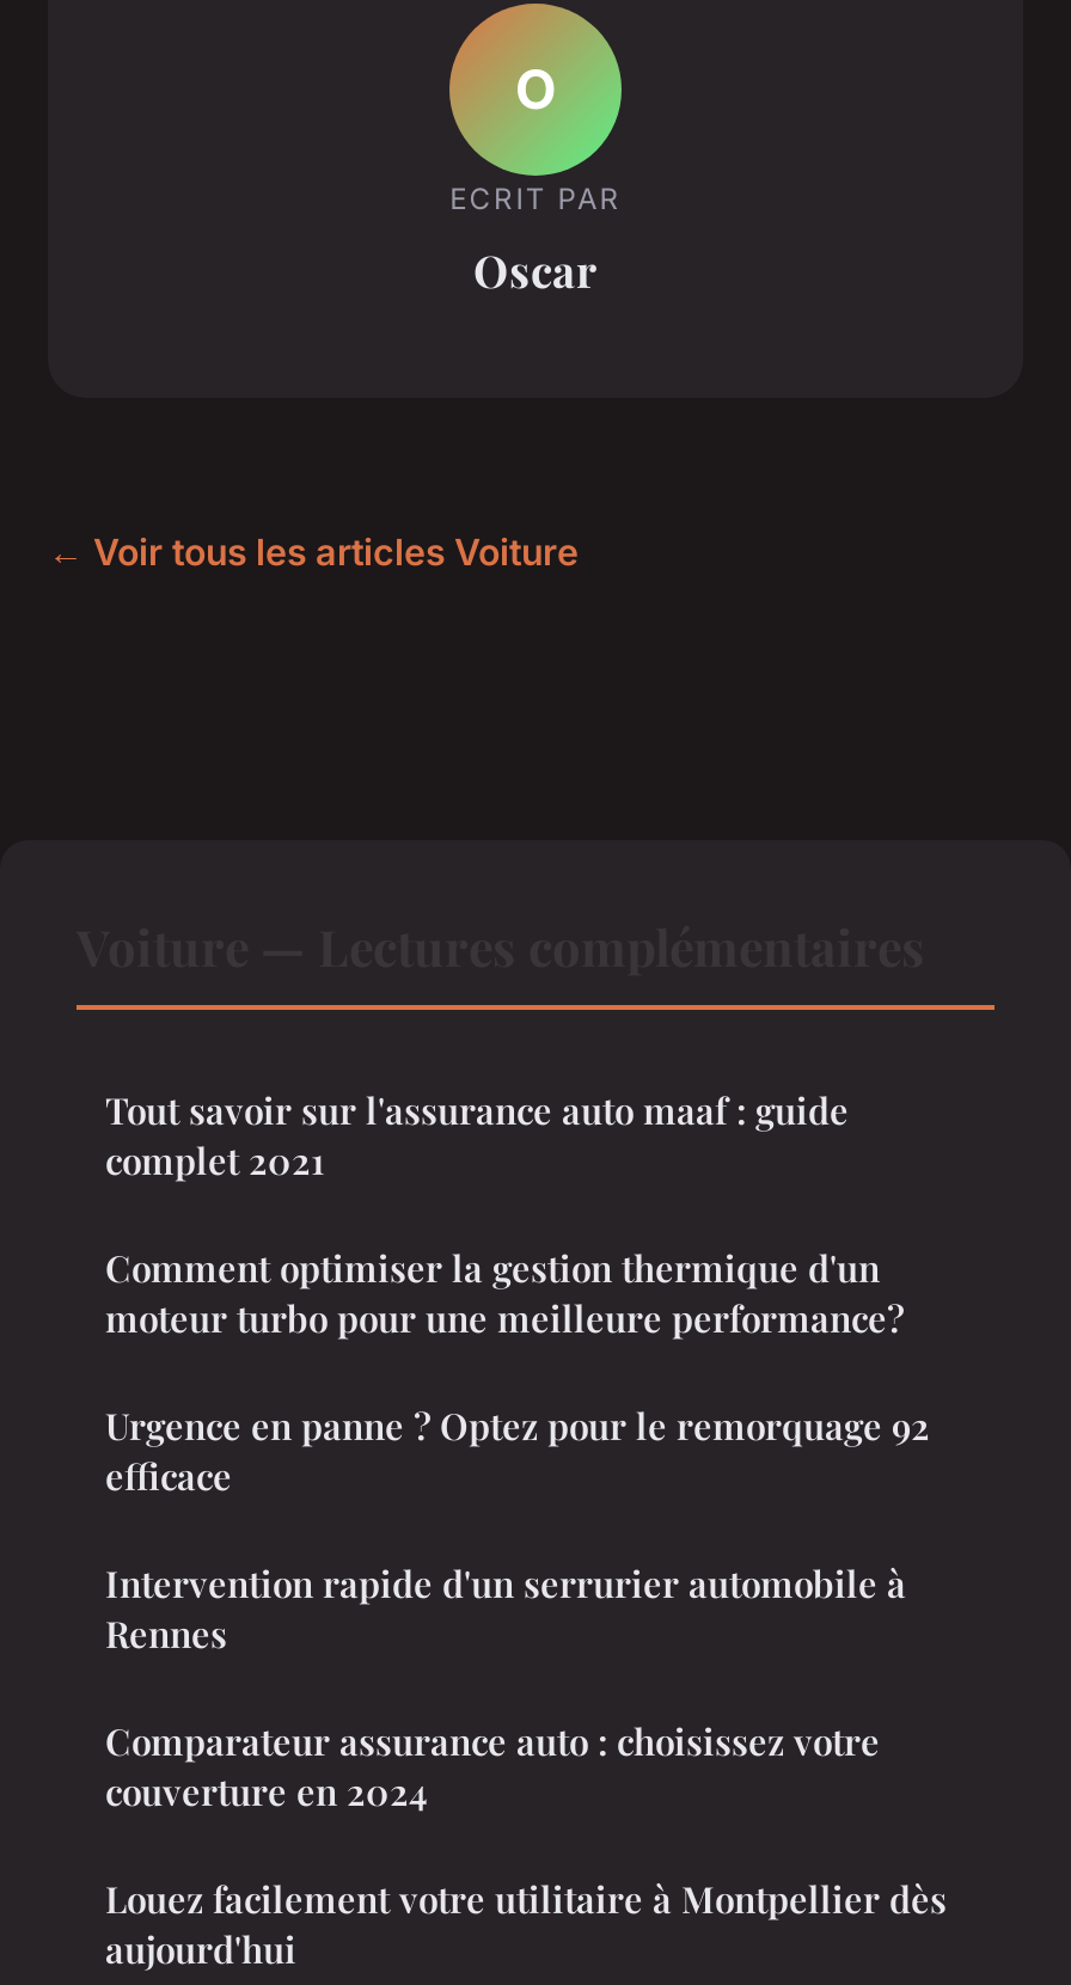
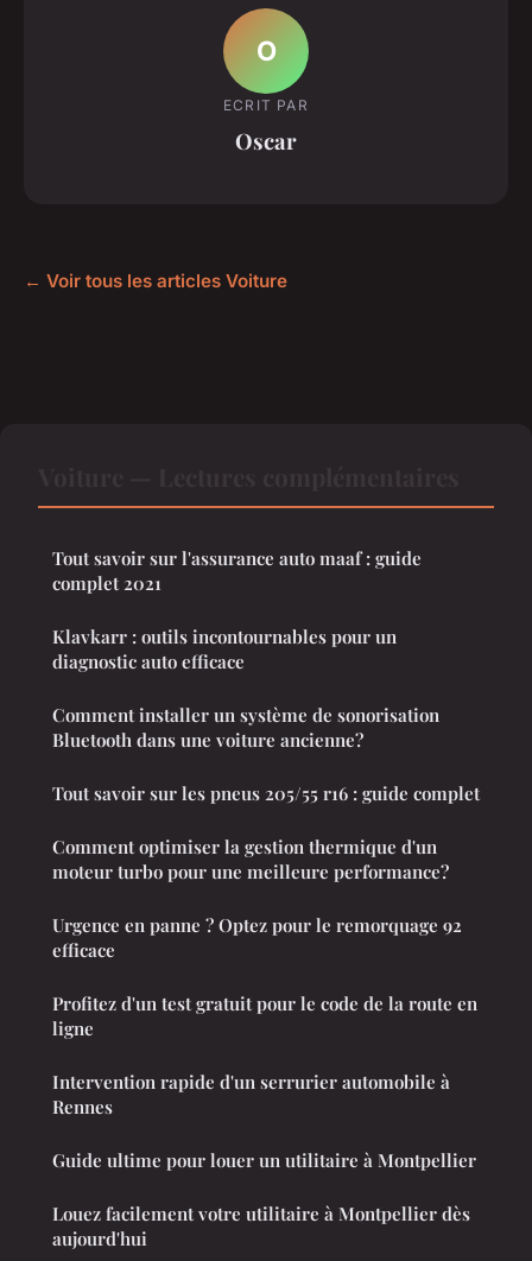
none -> [52,625,480,805] Klavkarr : outils incontournables pour un | diagnostic auto efficace | Comment installer un système de sonorisation | Bluetooth dans une voiture ancienne? | Tout savoir sur les pneus 205/55 r16 : guide complet
none -> [52,992,477,1040] Profitez d'un test gratuit pour le code de la route en | ligne
moved [105,1560,906,1658] -> [52,1070,450,1119]: Intervention rapide d'un serrurier automobile à | Rennes
[105,1718,880,1816] Comparateur assurance auto : choisissez votre | couverture en 2024 -> [52,1148,476,1172] Guide ultime pour louer un utilitaire à Montpellier

